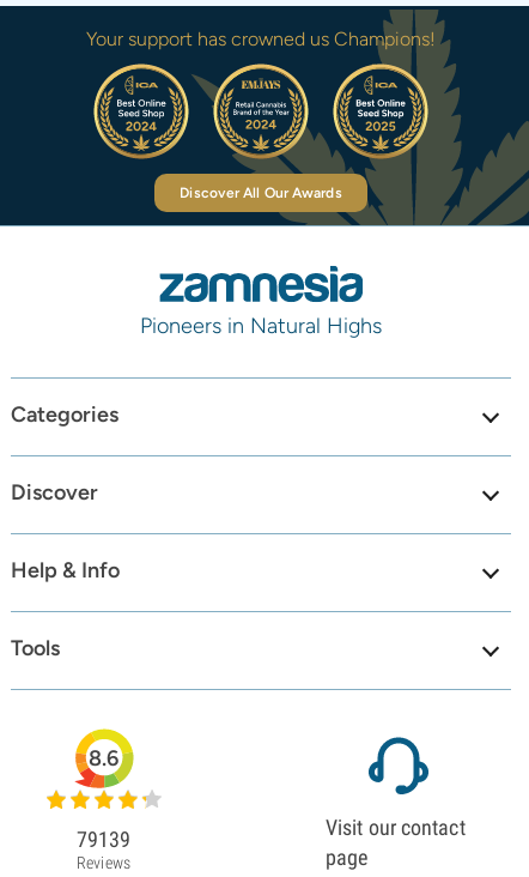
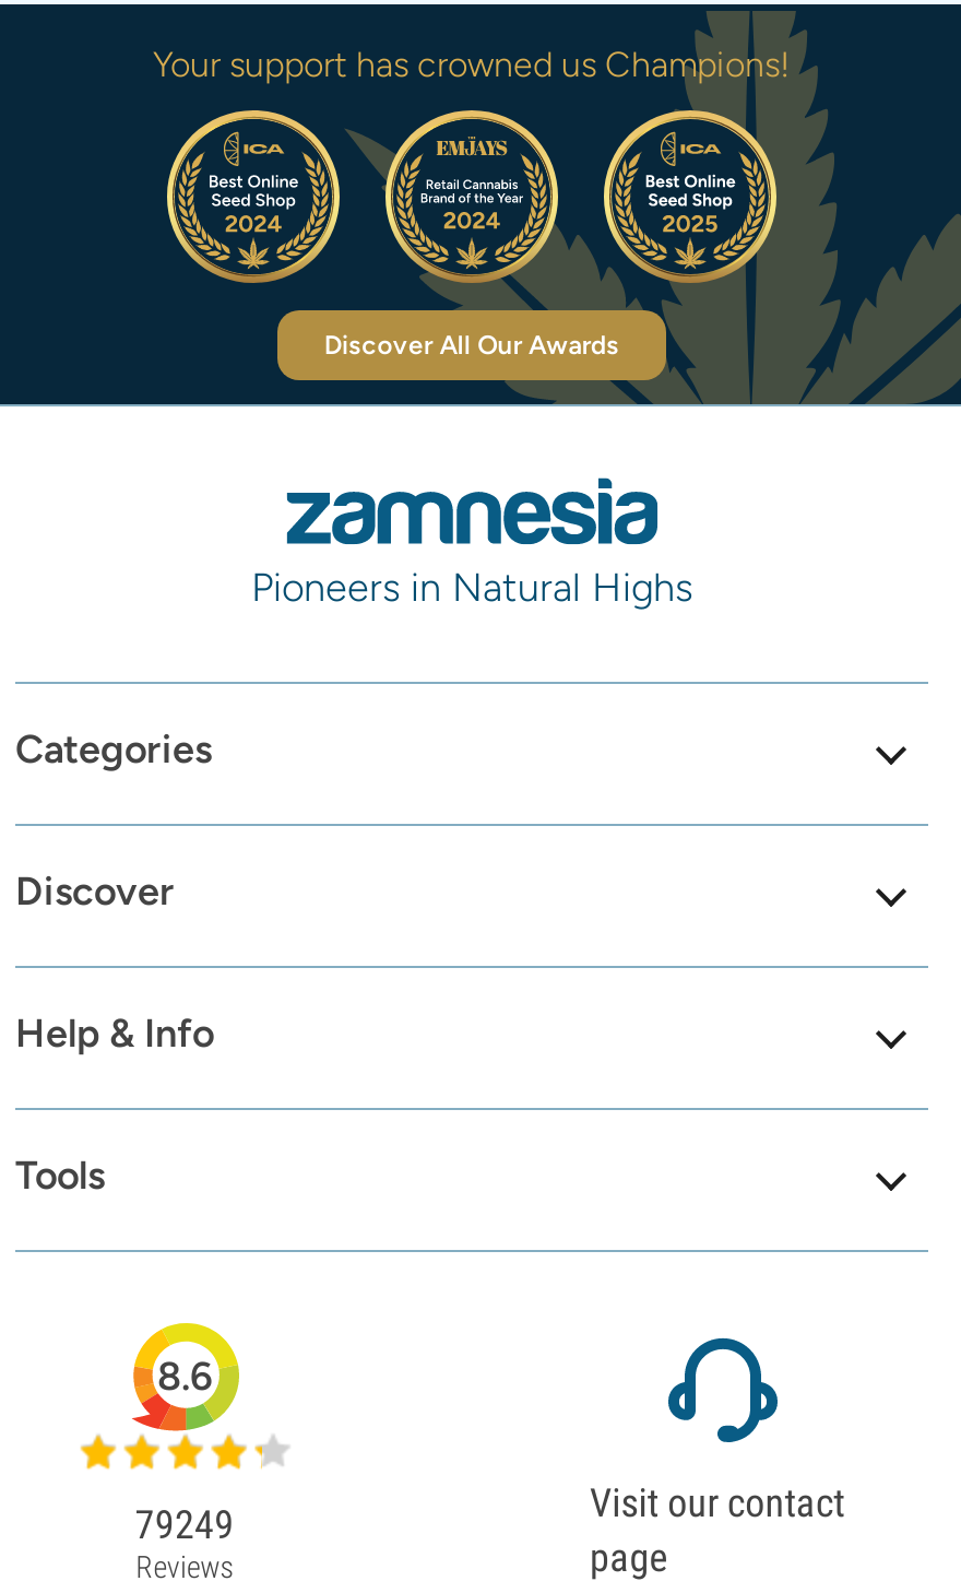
[76,827,131,852] 79139 -> [135,1501,234,1547] 79249

